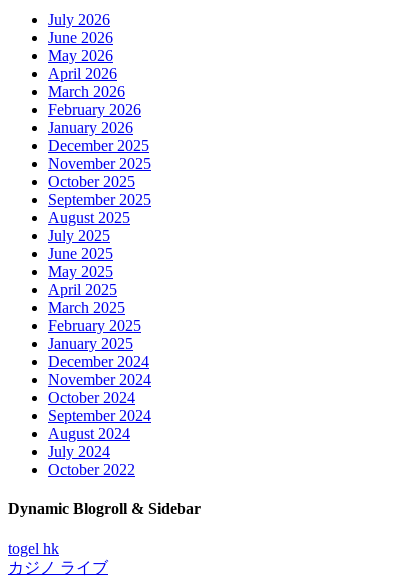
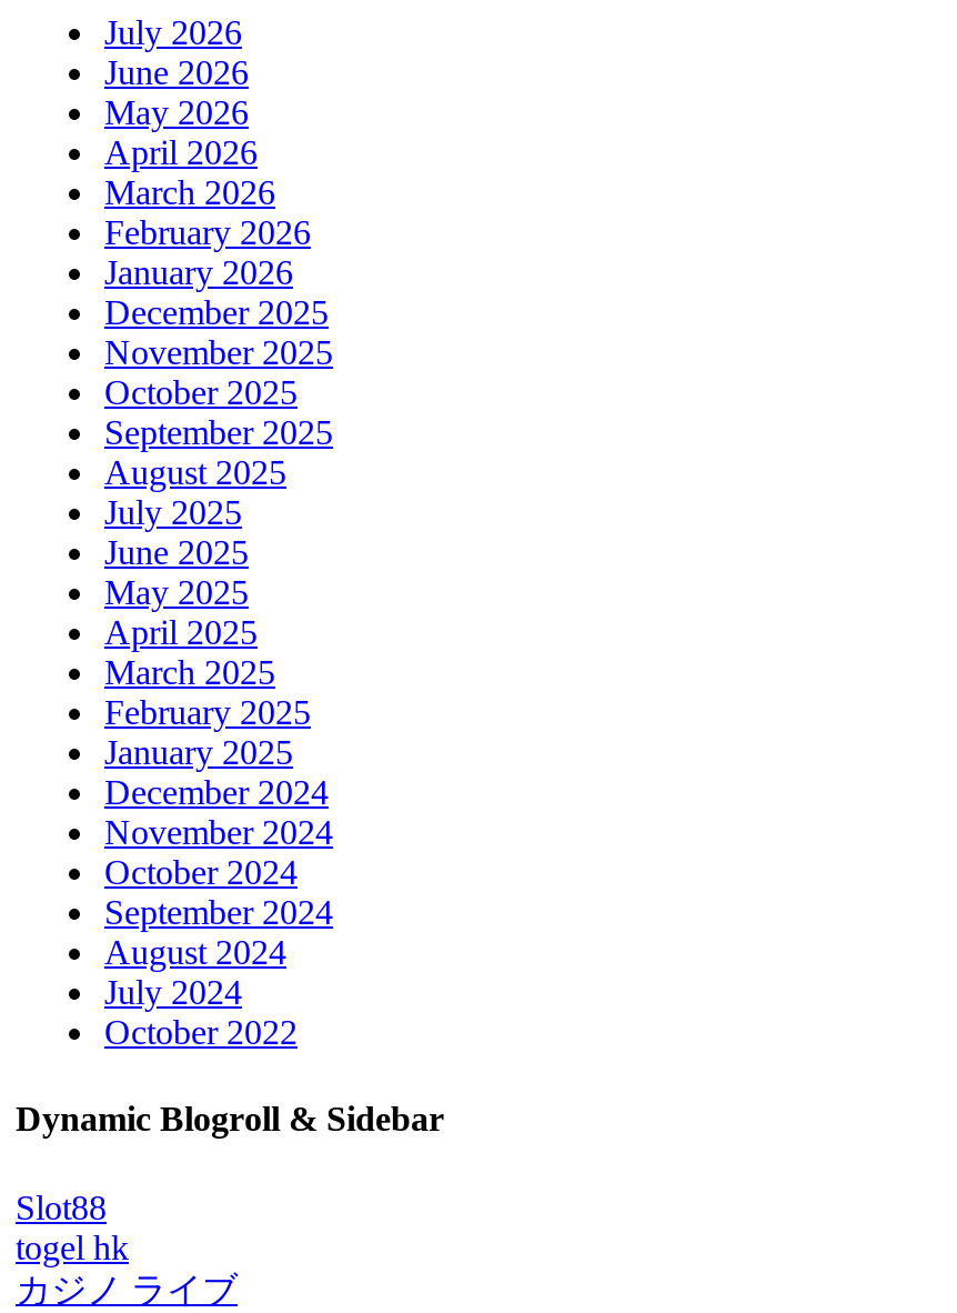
none -> [16,1187,107,1225] Slot88

